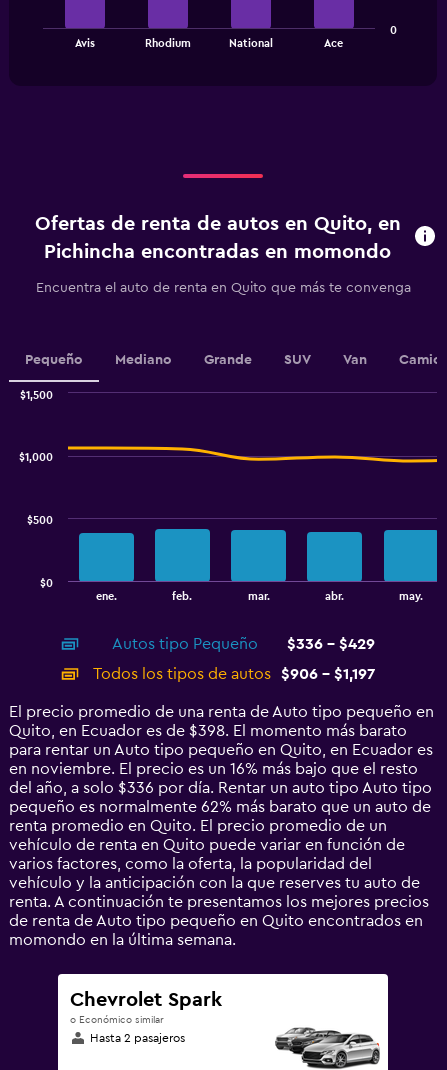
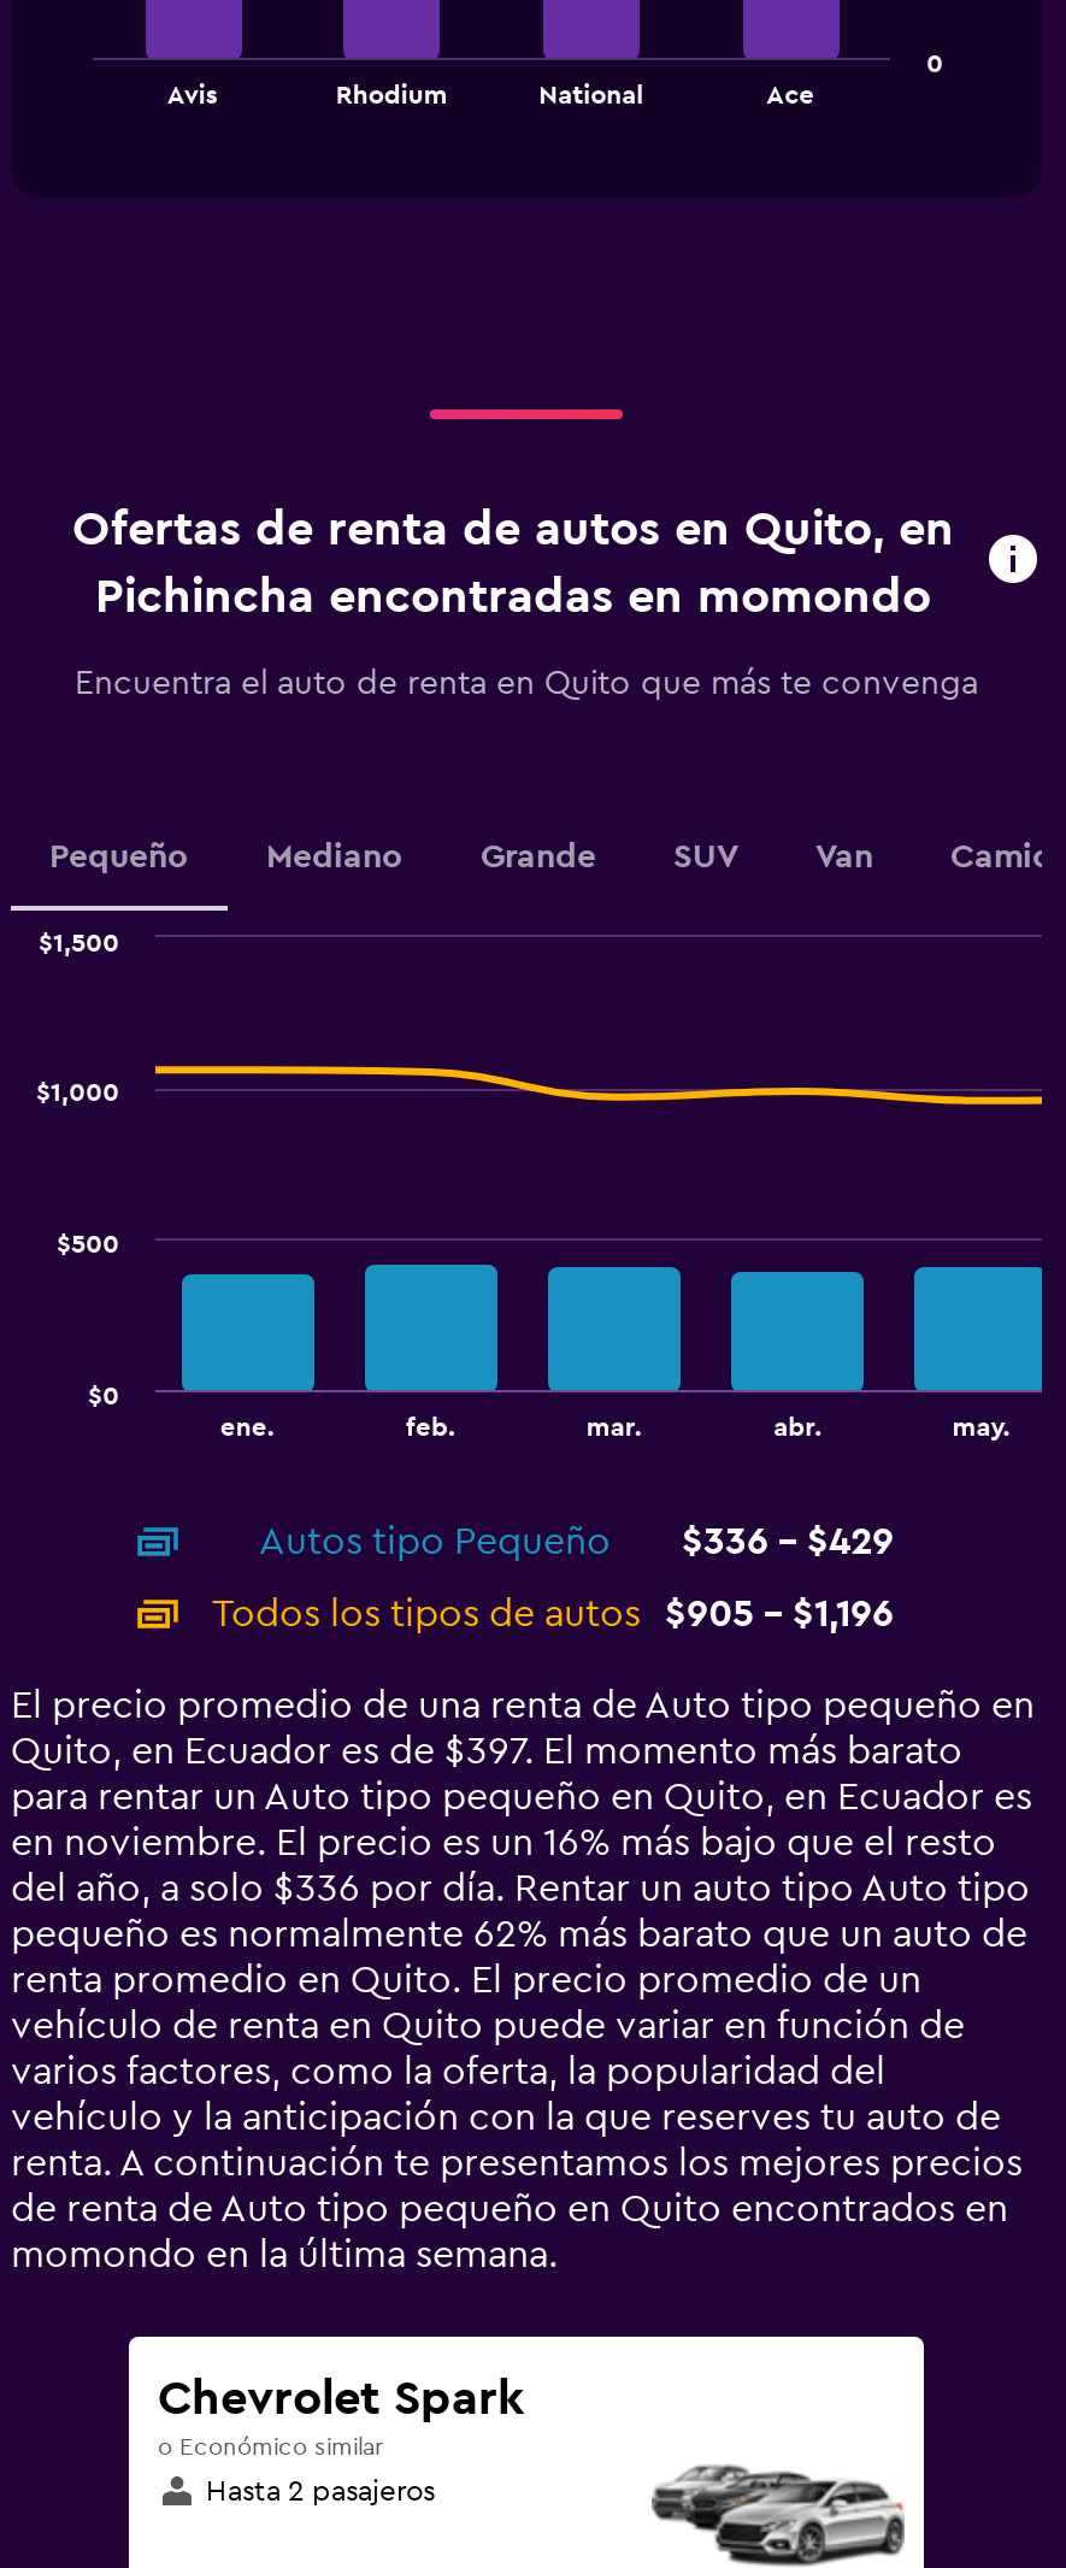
[93,666,375,682] Todos los tipos de autos $906 - $1,197 -> [212,1595,894,1633] Todos los tipos de autos $905 - $1,196
[9,723,407,739] Quito, en Ecuador es de $398. El momento más barato -> [11,1732,962,1771] Quito, en Ecuador es de $397. El momento más barato

